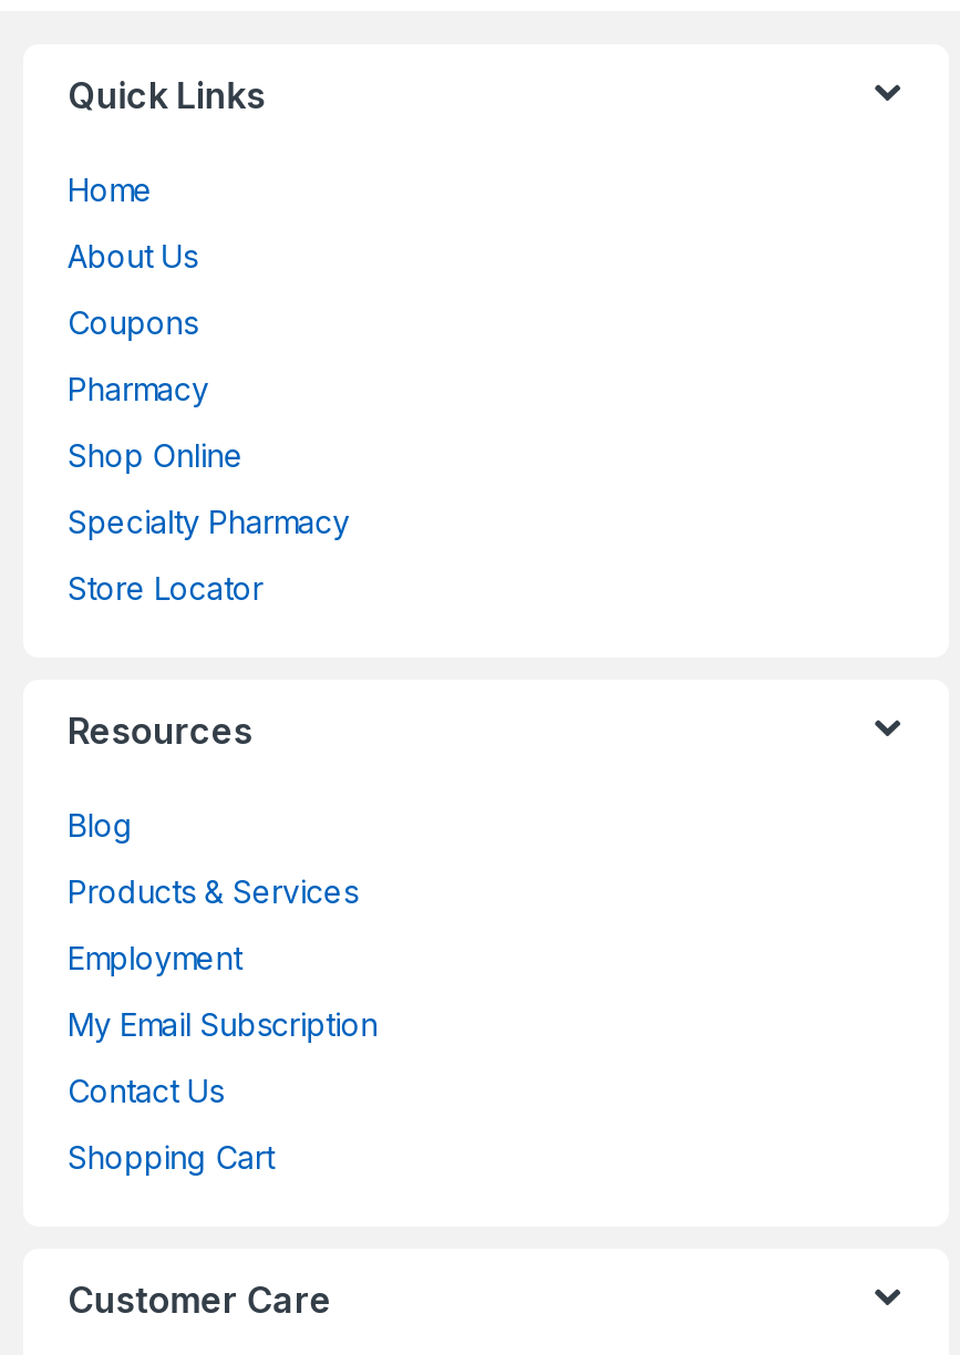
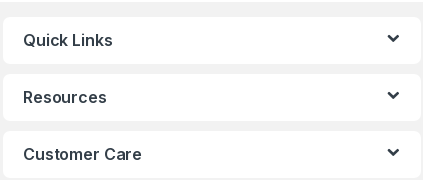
[68,170,350,606] Home | About Us | Coupons | Pharmacy | Shop Online | Specialty Pharmacy | Store Locator -> none
[68,806,378,1175] Blog | Products & Services | Employment | My Email Subscription | Contact Us | Shopping Cart -> none

